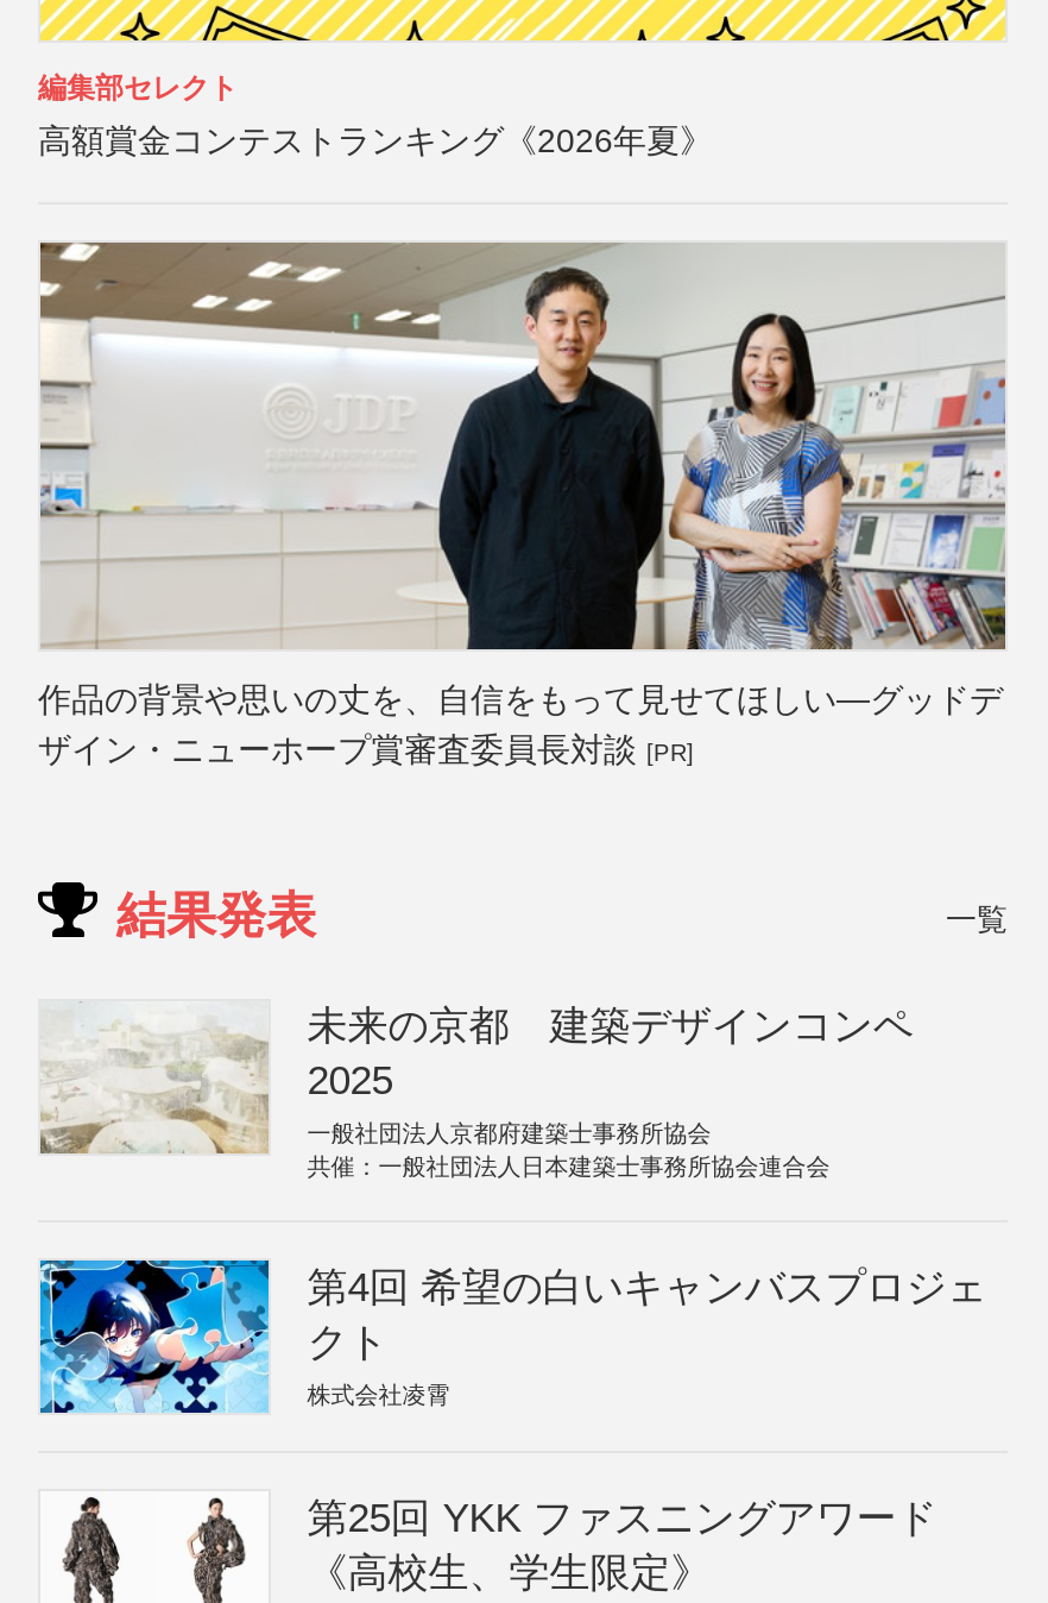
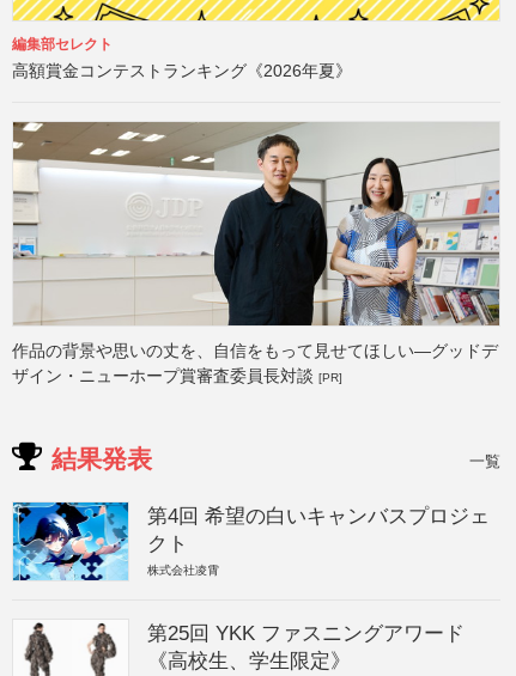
[38,1002,913,1178] [image] | 未来の京都 建築デザインコンペ | 2025 | 一般社団法人京都府建築士事務所協会 | 共催：一般社団法人日本建築士事務所協会連合会 -> none

